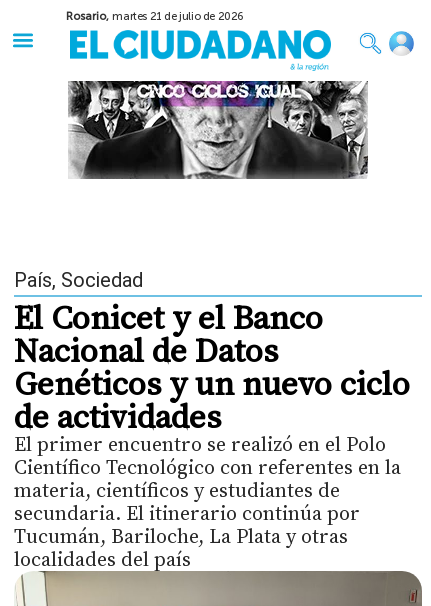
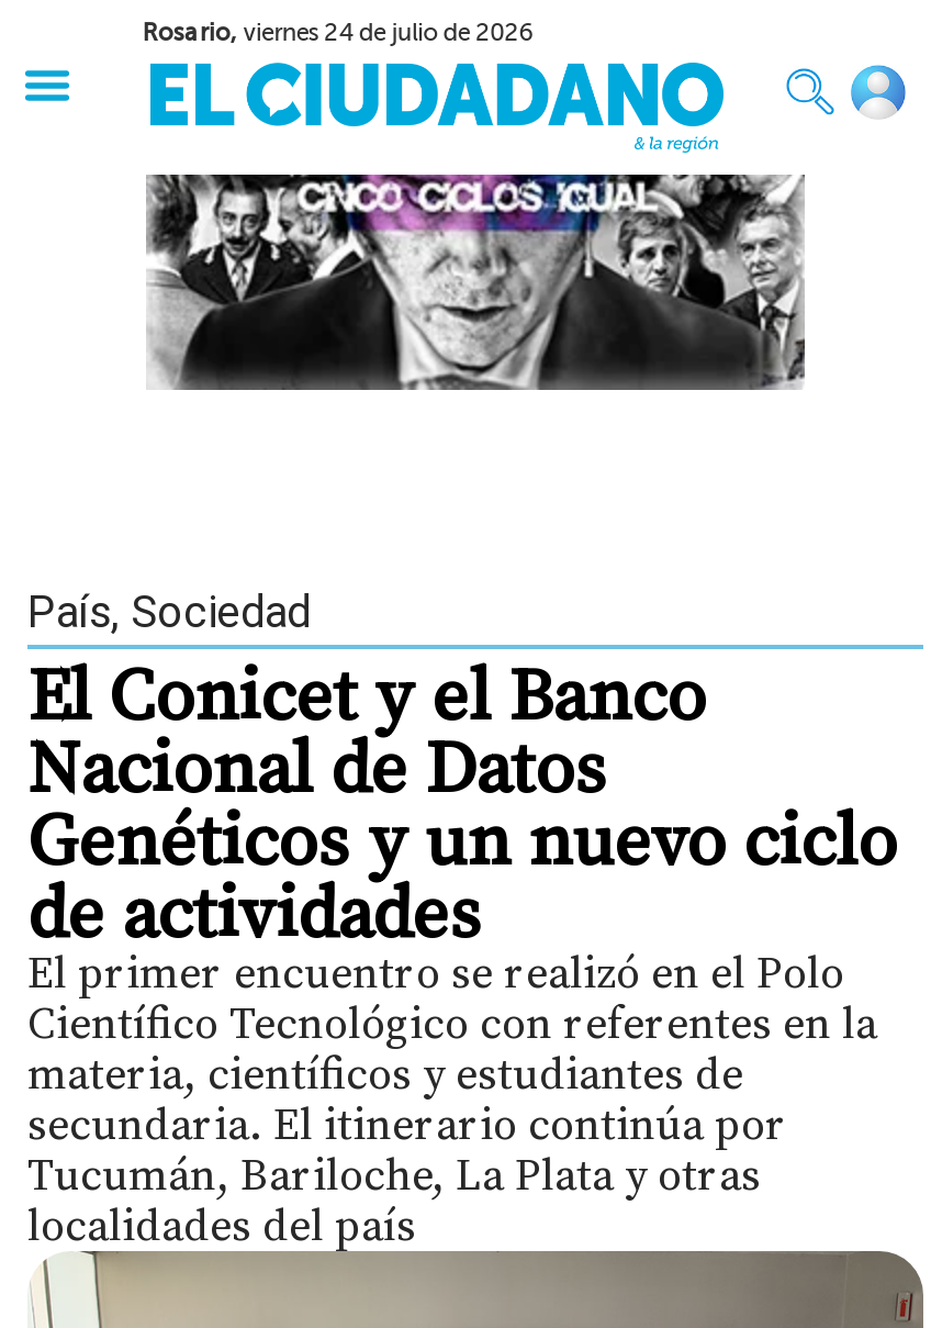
[66,10,244,23] Rosario, martes 21 de julio de 2026 -> [142,19,534,47] Rosario, viernes 24 de julio de 2026

